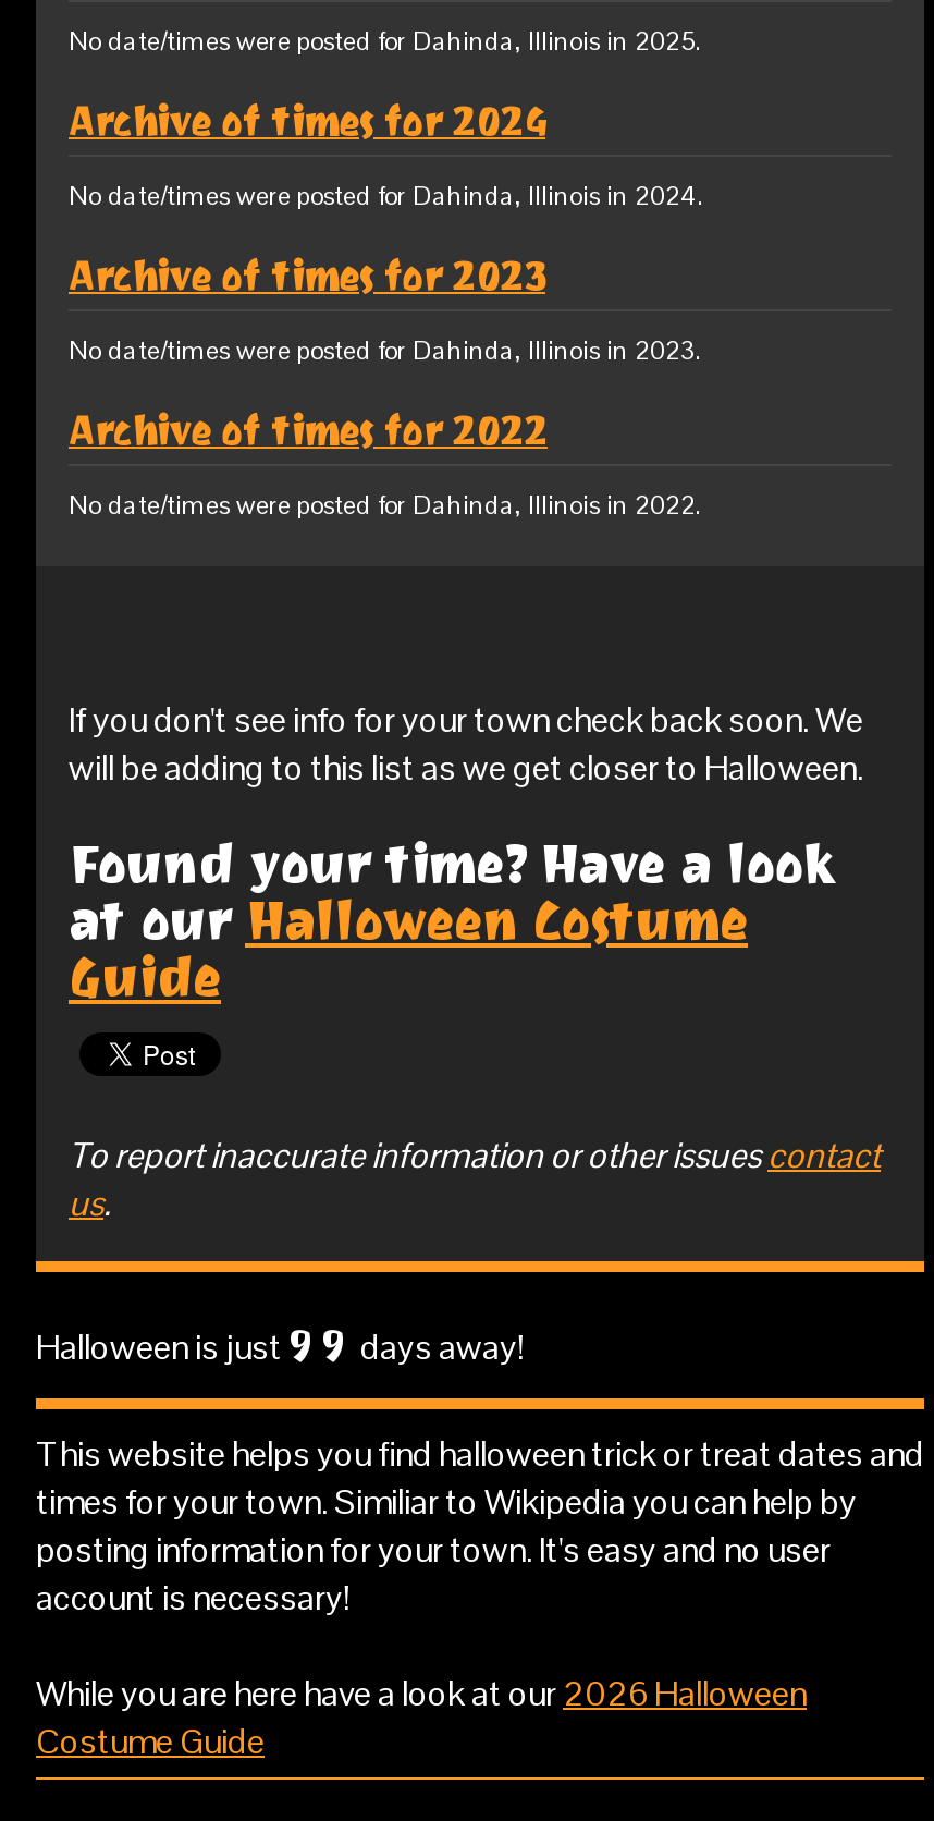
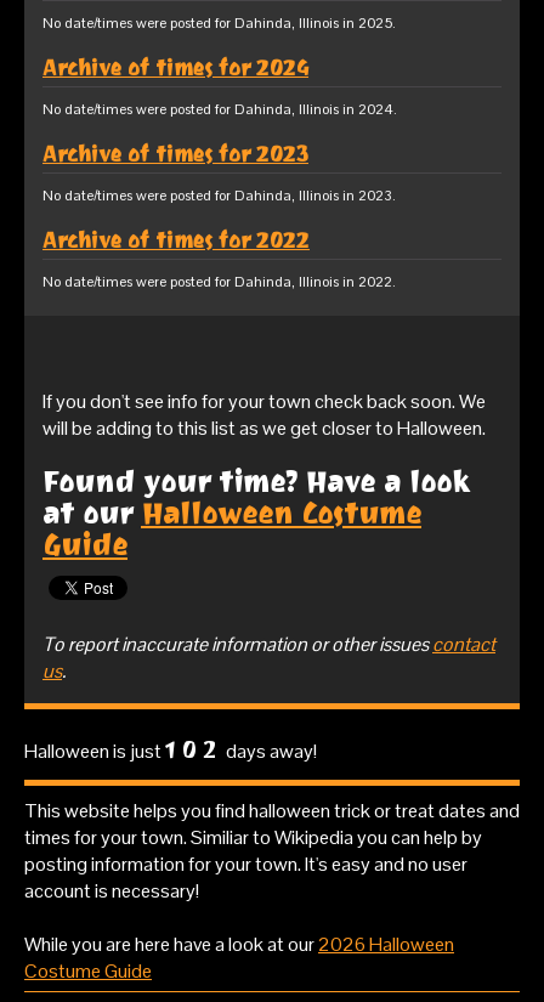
[36,1316,524,1374] Halloween is just 99 days away! -> [24,734,317,766] Halloween is just 102 days away!

